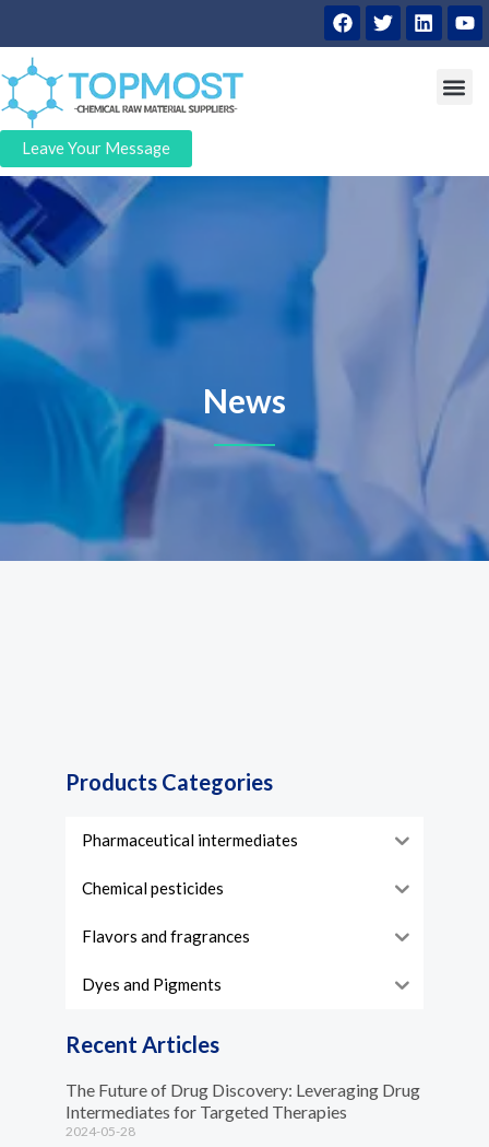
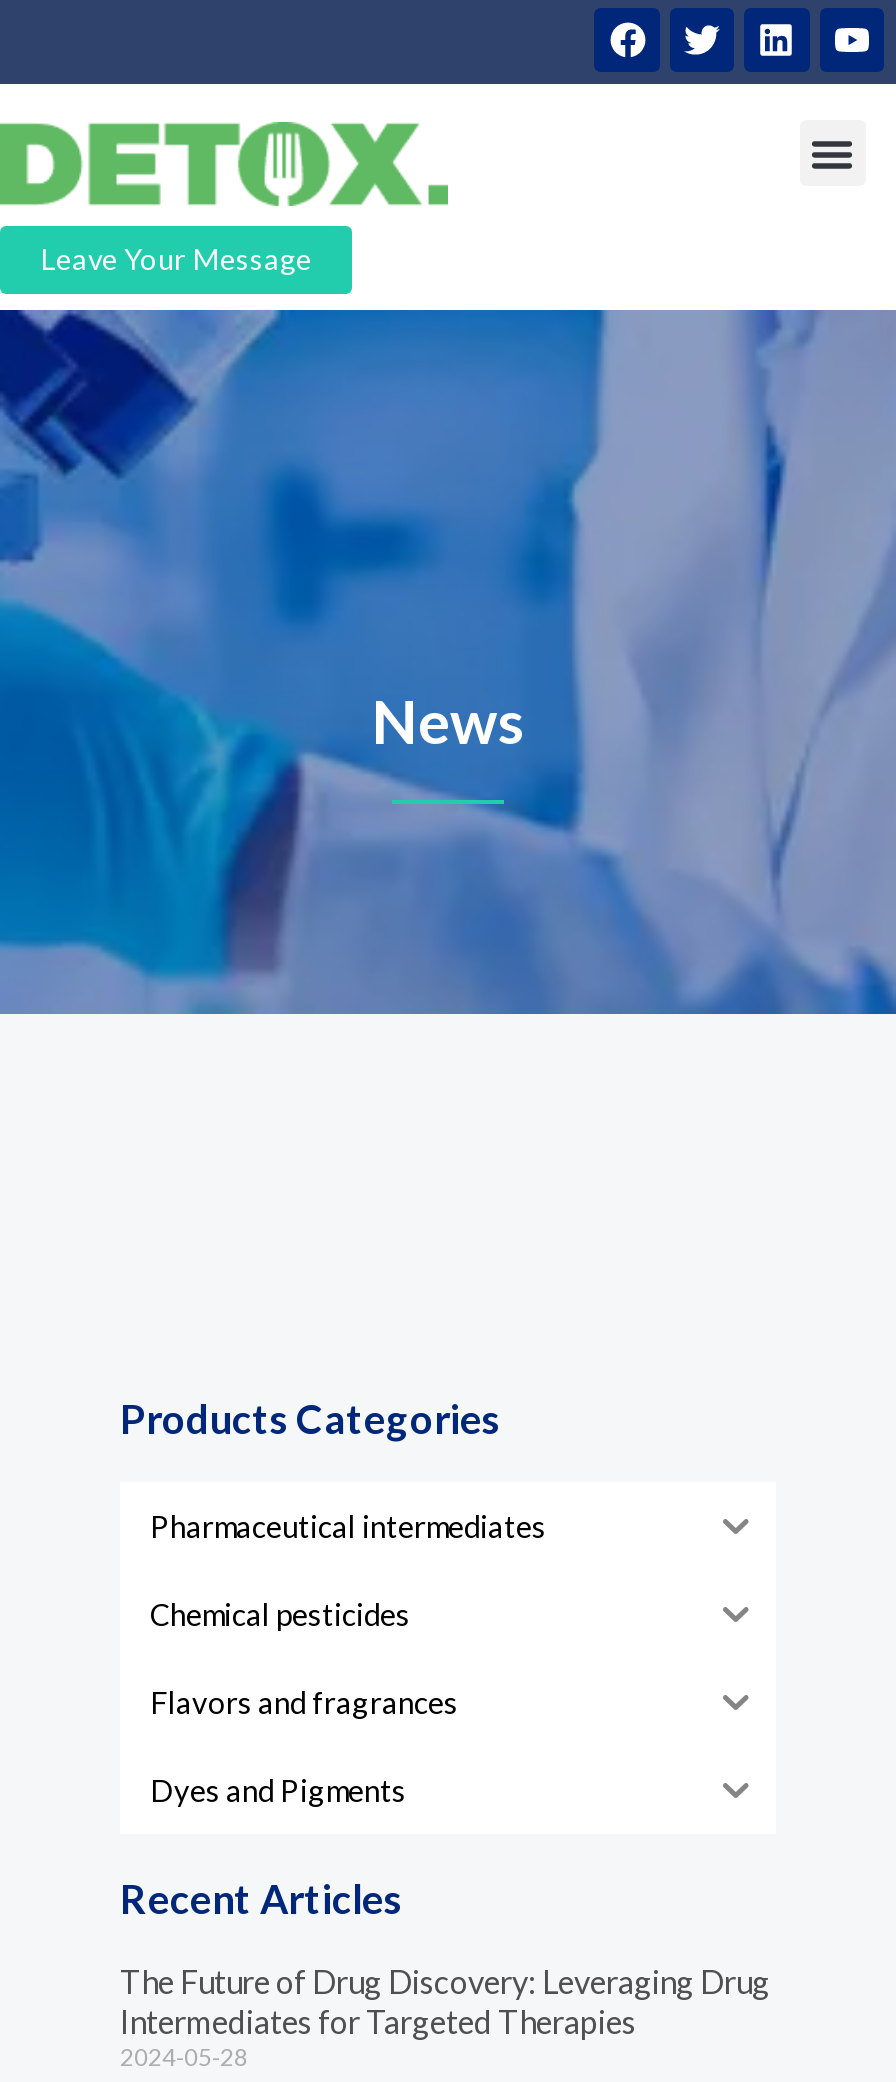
[3,57,244,126] [image] -> [6,106,450,222] [image]

